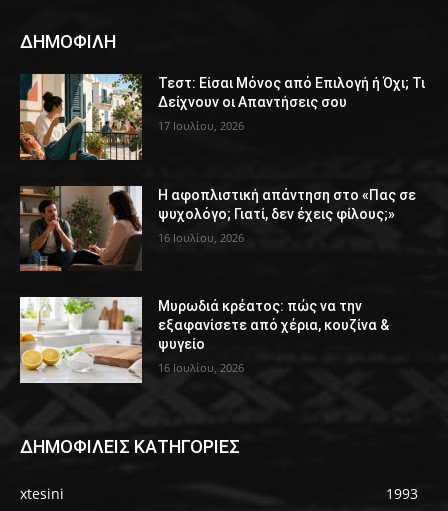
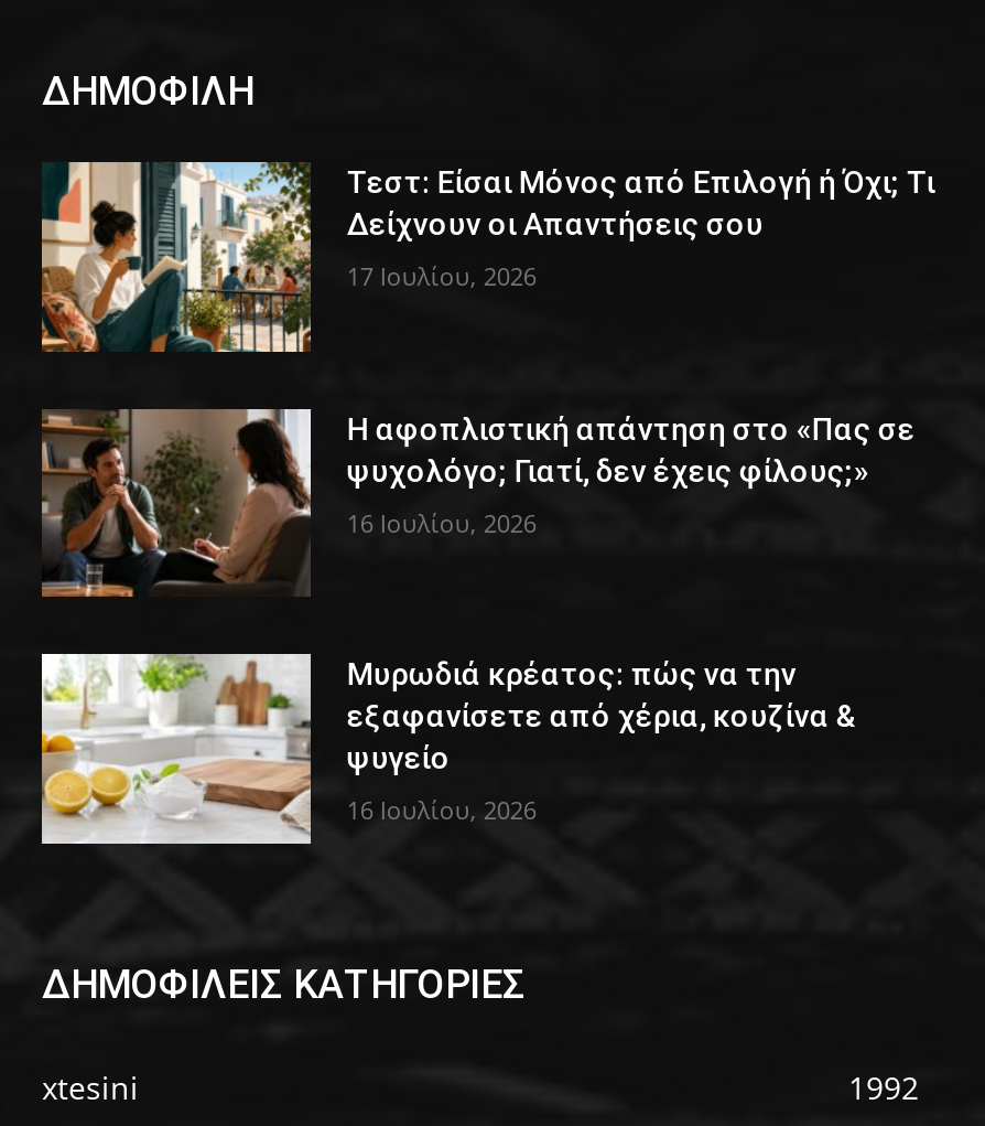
[386,484,418,503] 1993 -> [848,1067,919,1109] 1992

